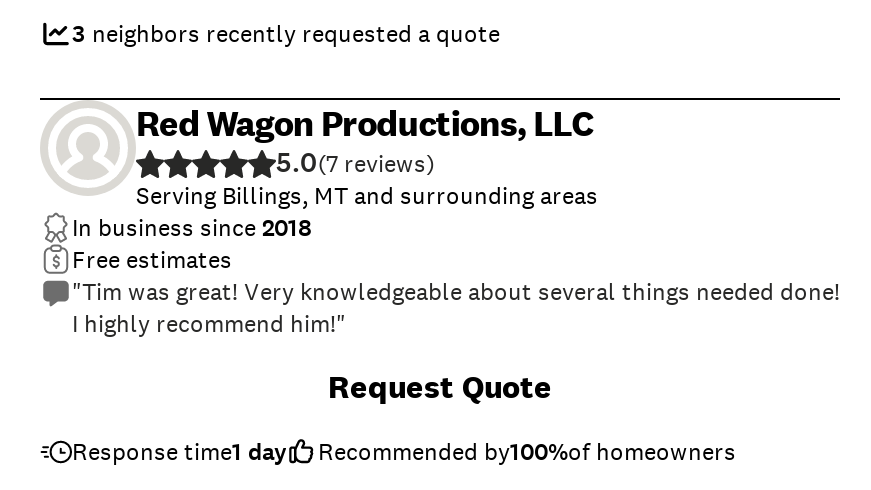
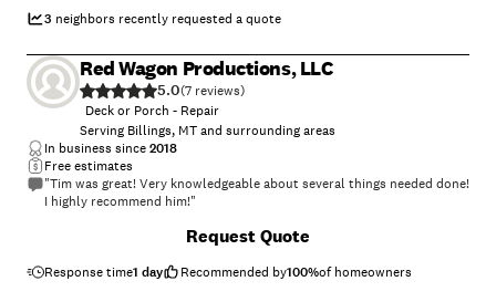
none -> [85,102,219,119] Deck or Porch - Repair

